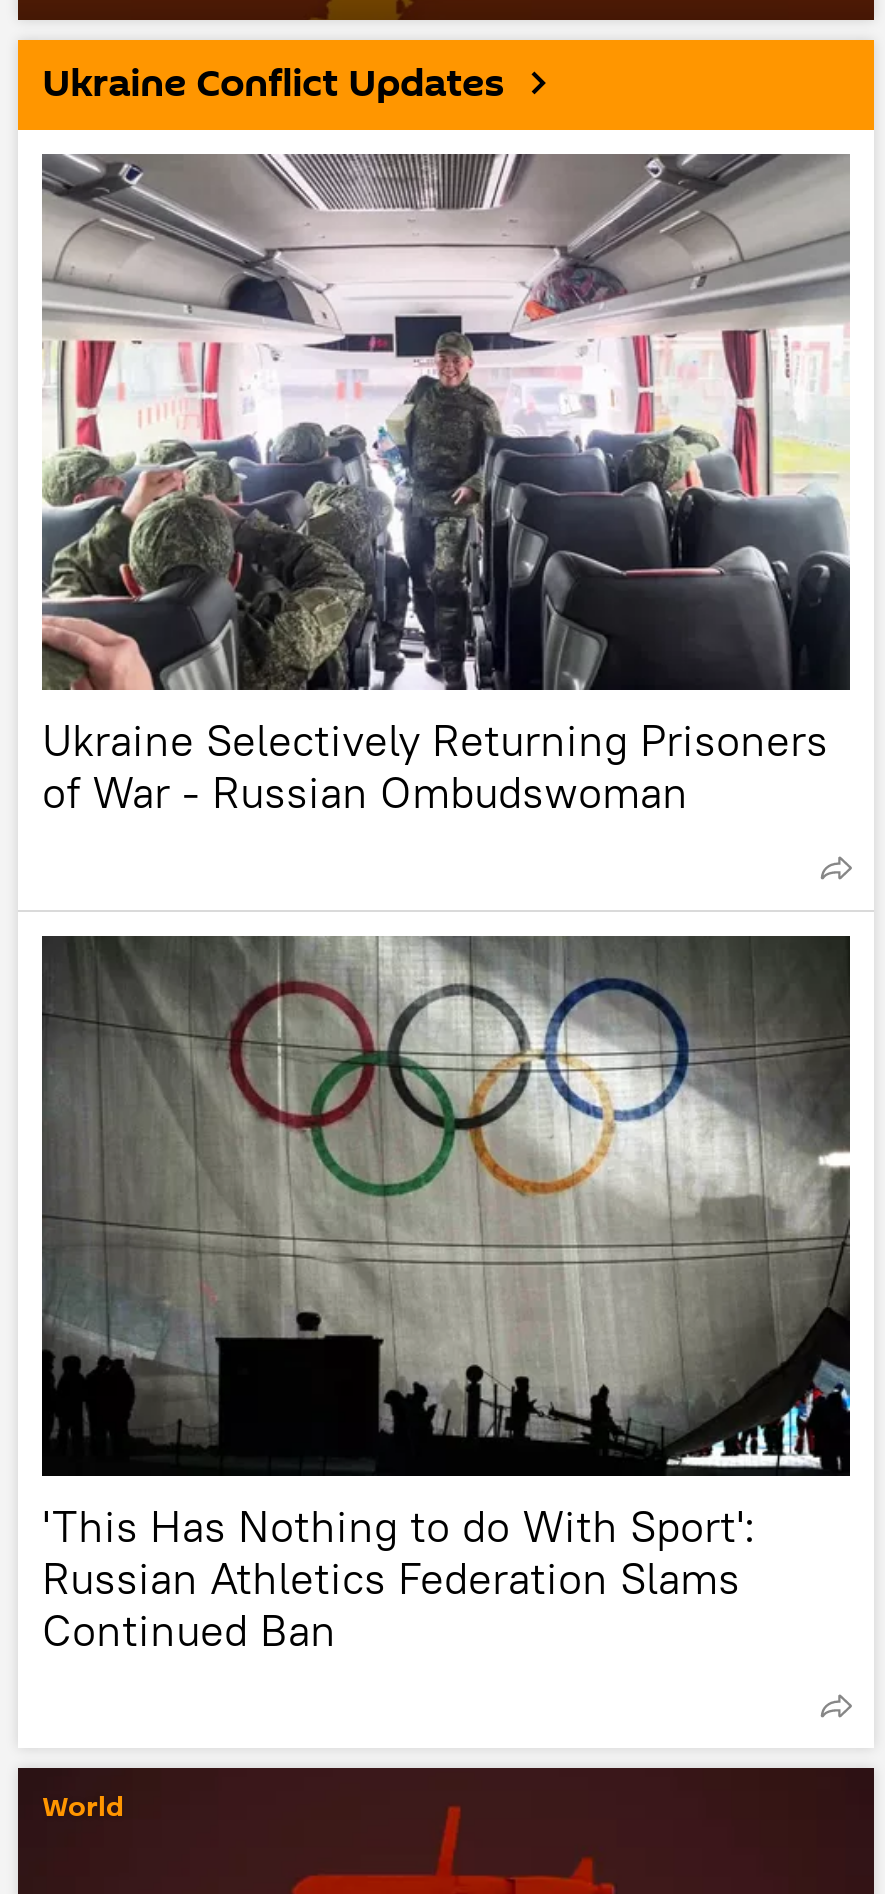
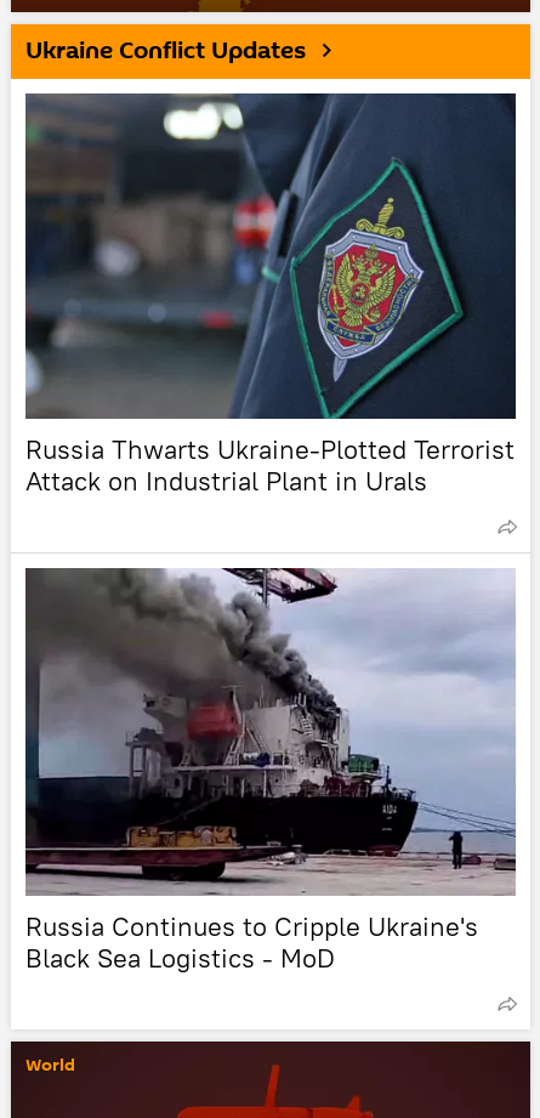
[42,154,850,821] [image] | Ukraine Selectively Returning Prisoners | of War - Russian Ombudswoman -> [24,92,517,498] [image] | Russia Thwarts Ukraine-Plotted Terrorist | Attack on Industrial Plant in Urals
[42,934,852,1658] [image] | 'This Has Nothing to do With Sport': | Russian Athletics Federation Slams | Continued Ban -> [25,568,516,975] [image] | Russia Continues to Cripple Ukraine's | Black Sea Logistics - MoD

